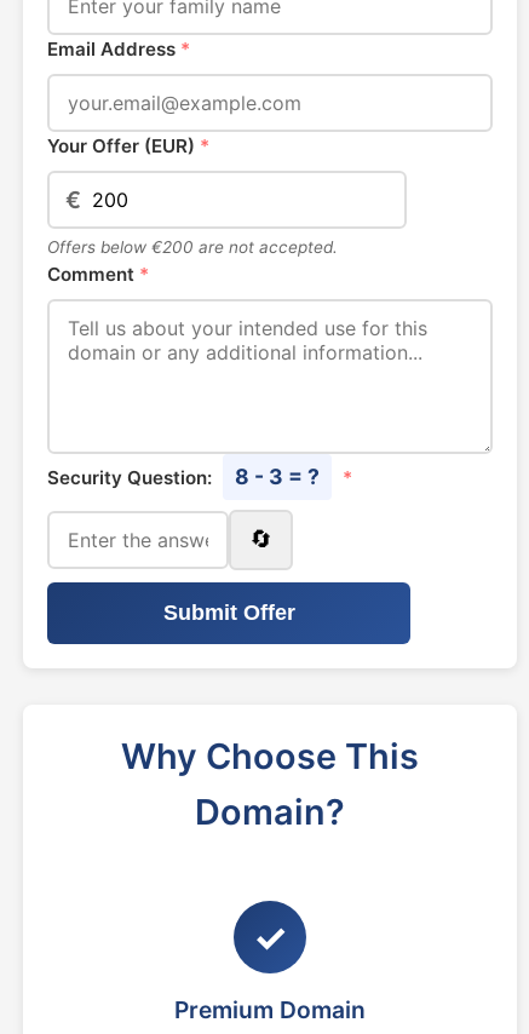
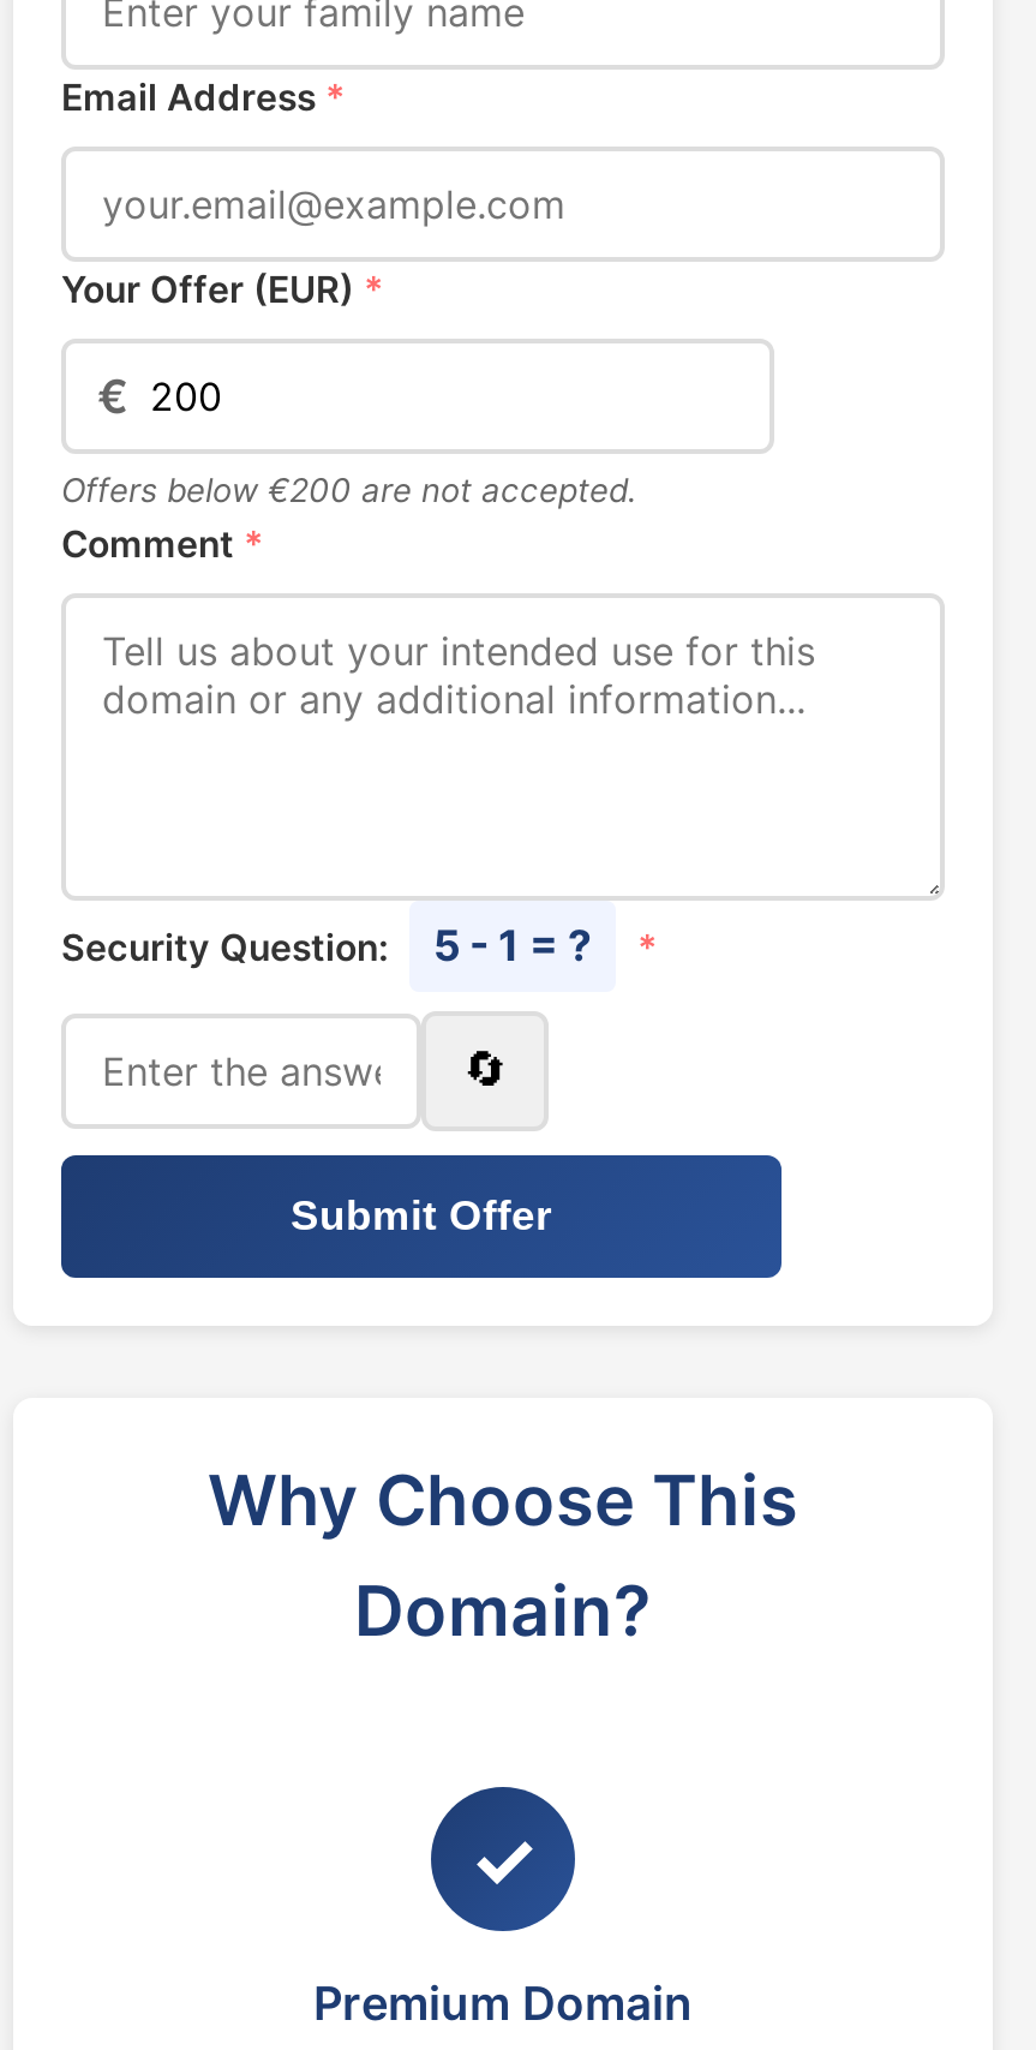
[235,464,320,489] 8 - 3 = ? -> [433,920,592,970] 5 - 1 = ?

